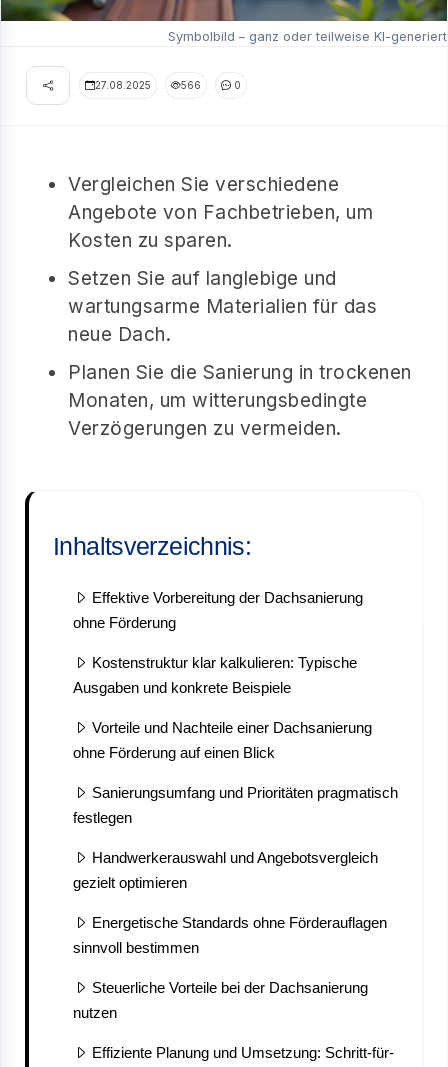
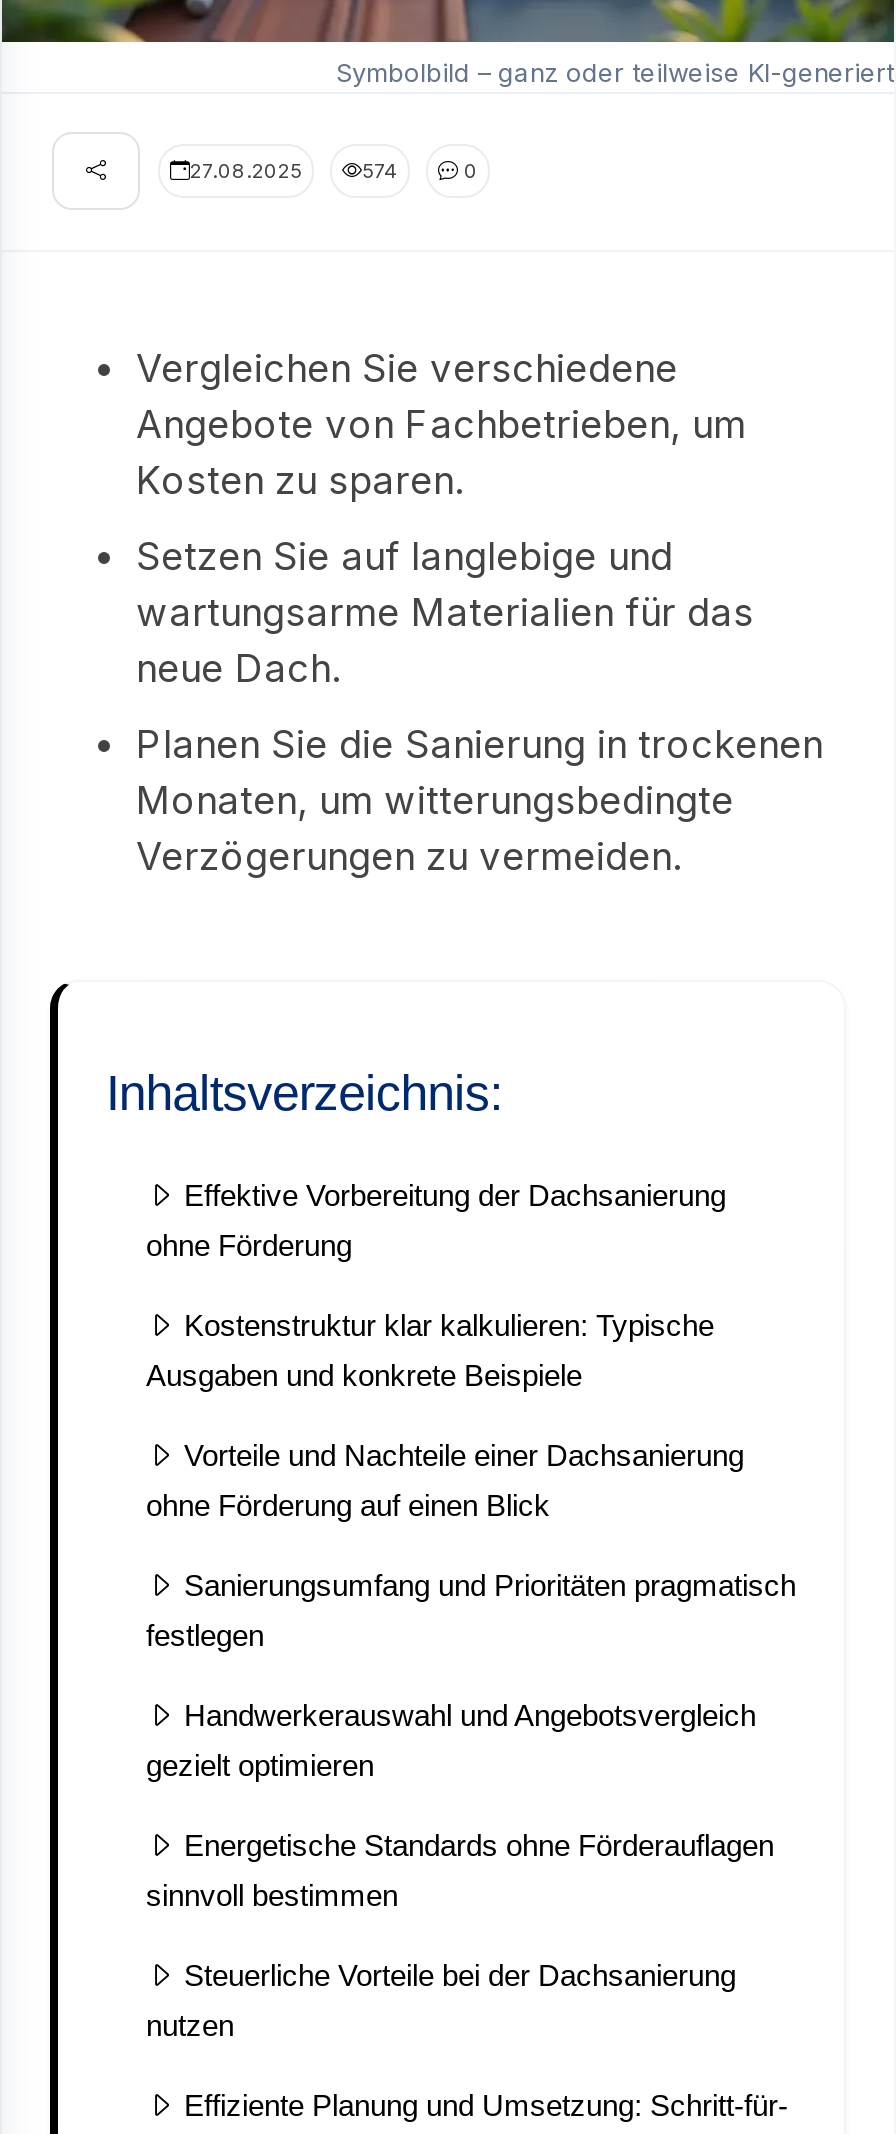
[181,79,201,91] 566 -> [362,158,398,182] 574

